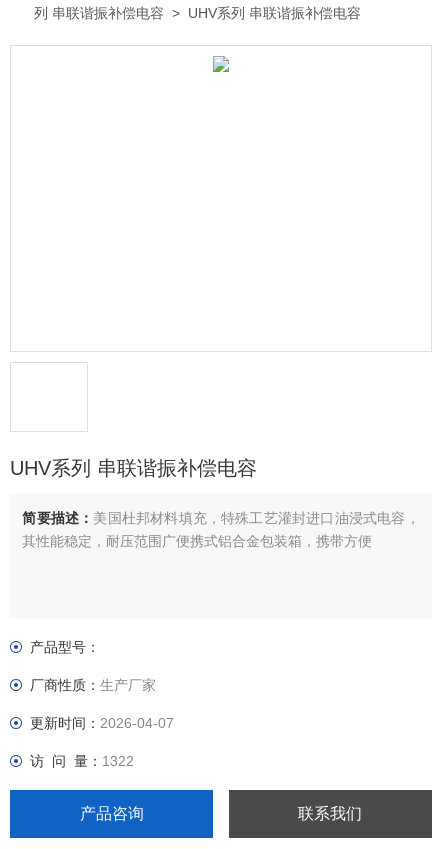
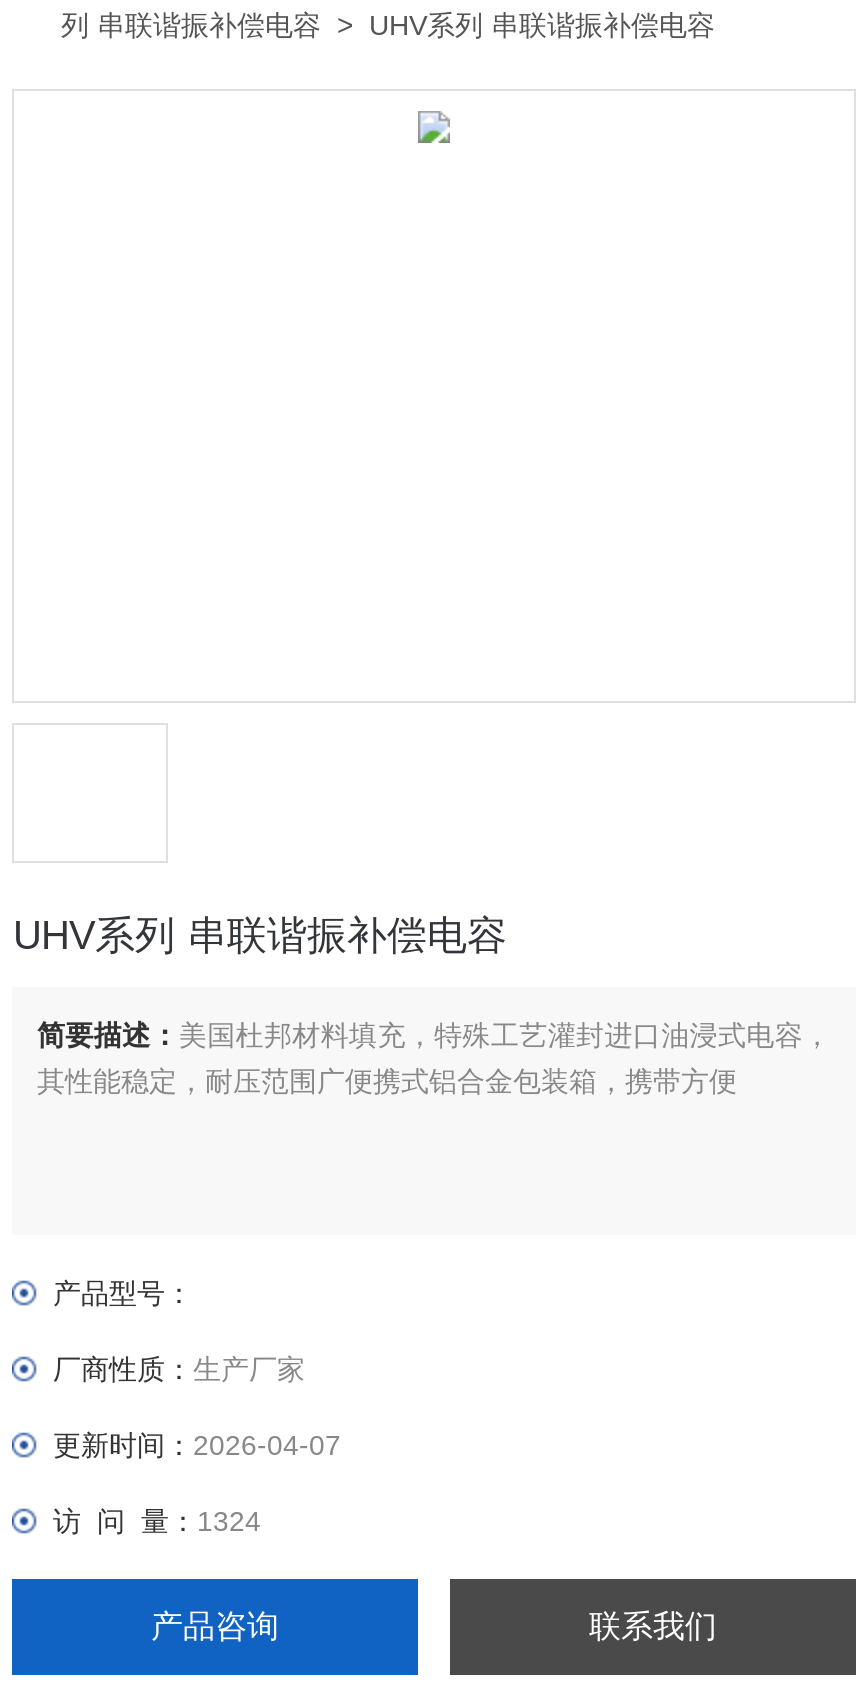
[30,753,134,769] 访 问 量：1322 -> [53,1505,261,1537] 访 问 量：1324

